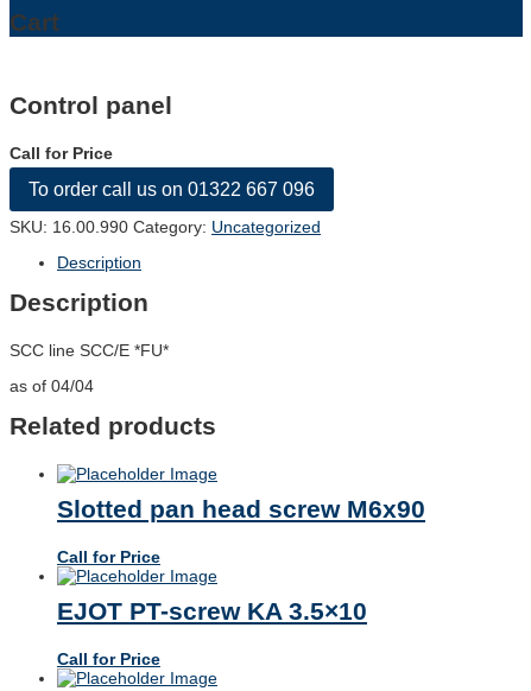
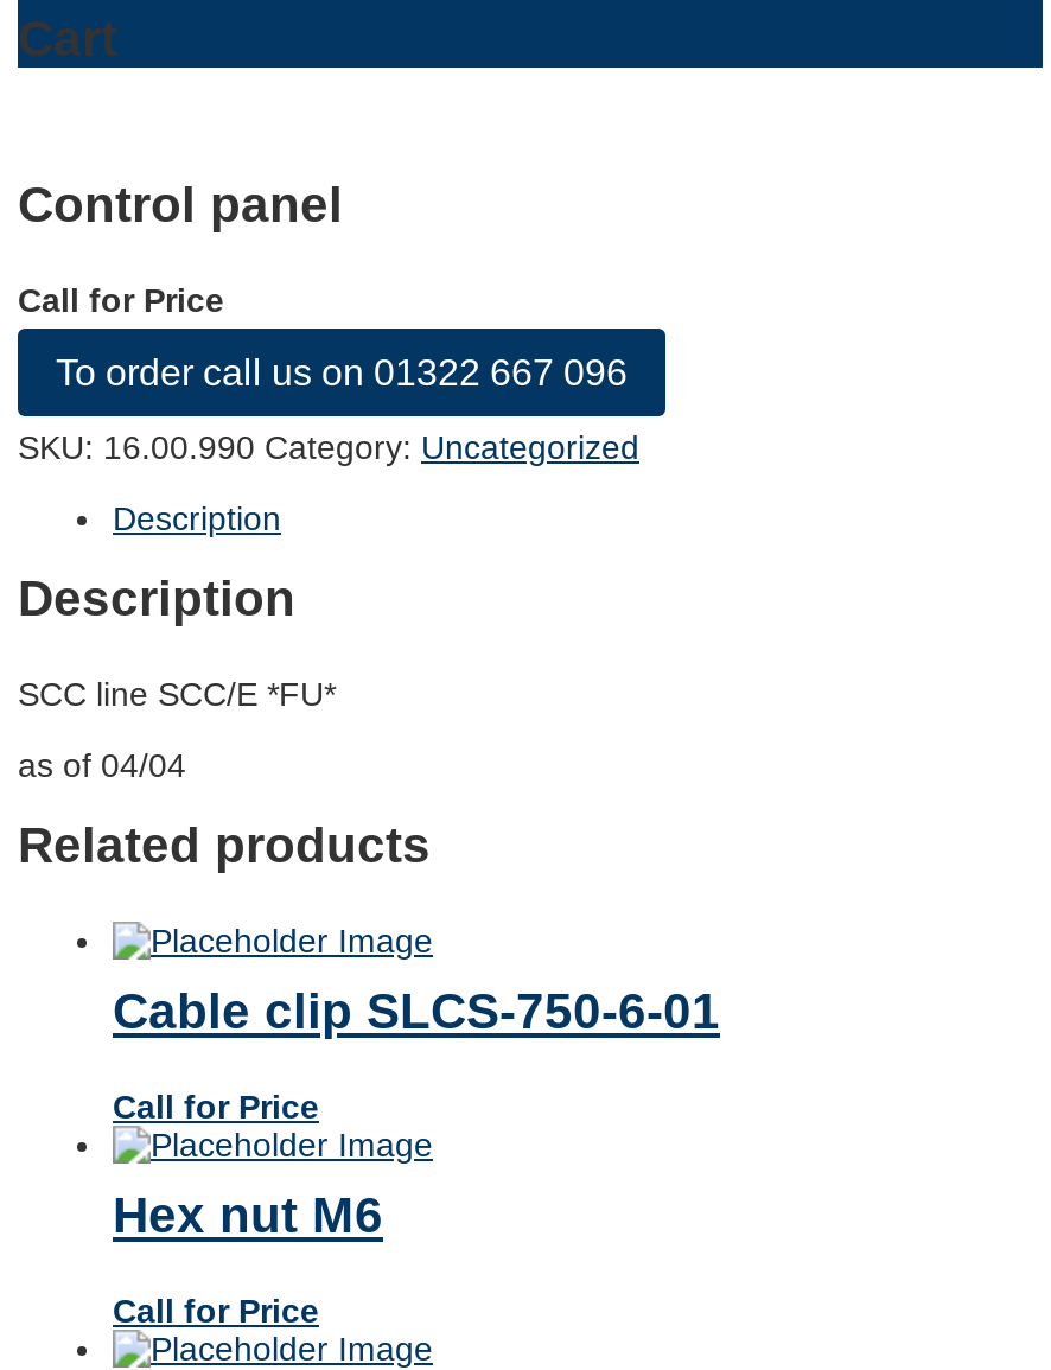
[57,495,425,522] Slotted pan head screw M6x90 -> [113,983,720,1038] Cable clip SLCS-750-6-01
[57,597,367,625] EJOT PT-screw KA 3.5×10 -> [113,1187,383,1242] Hex nut M6

